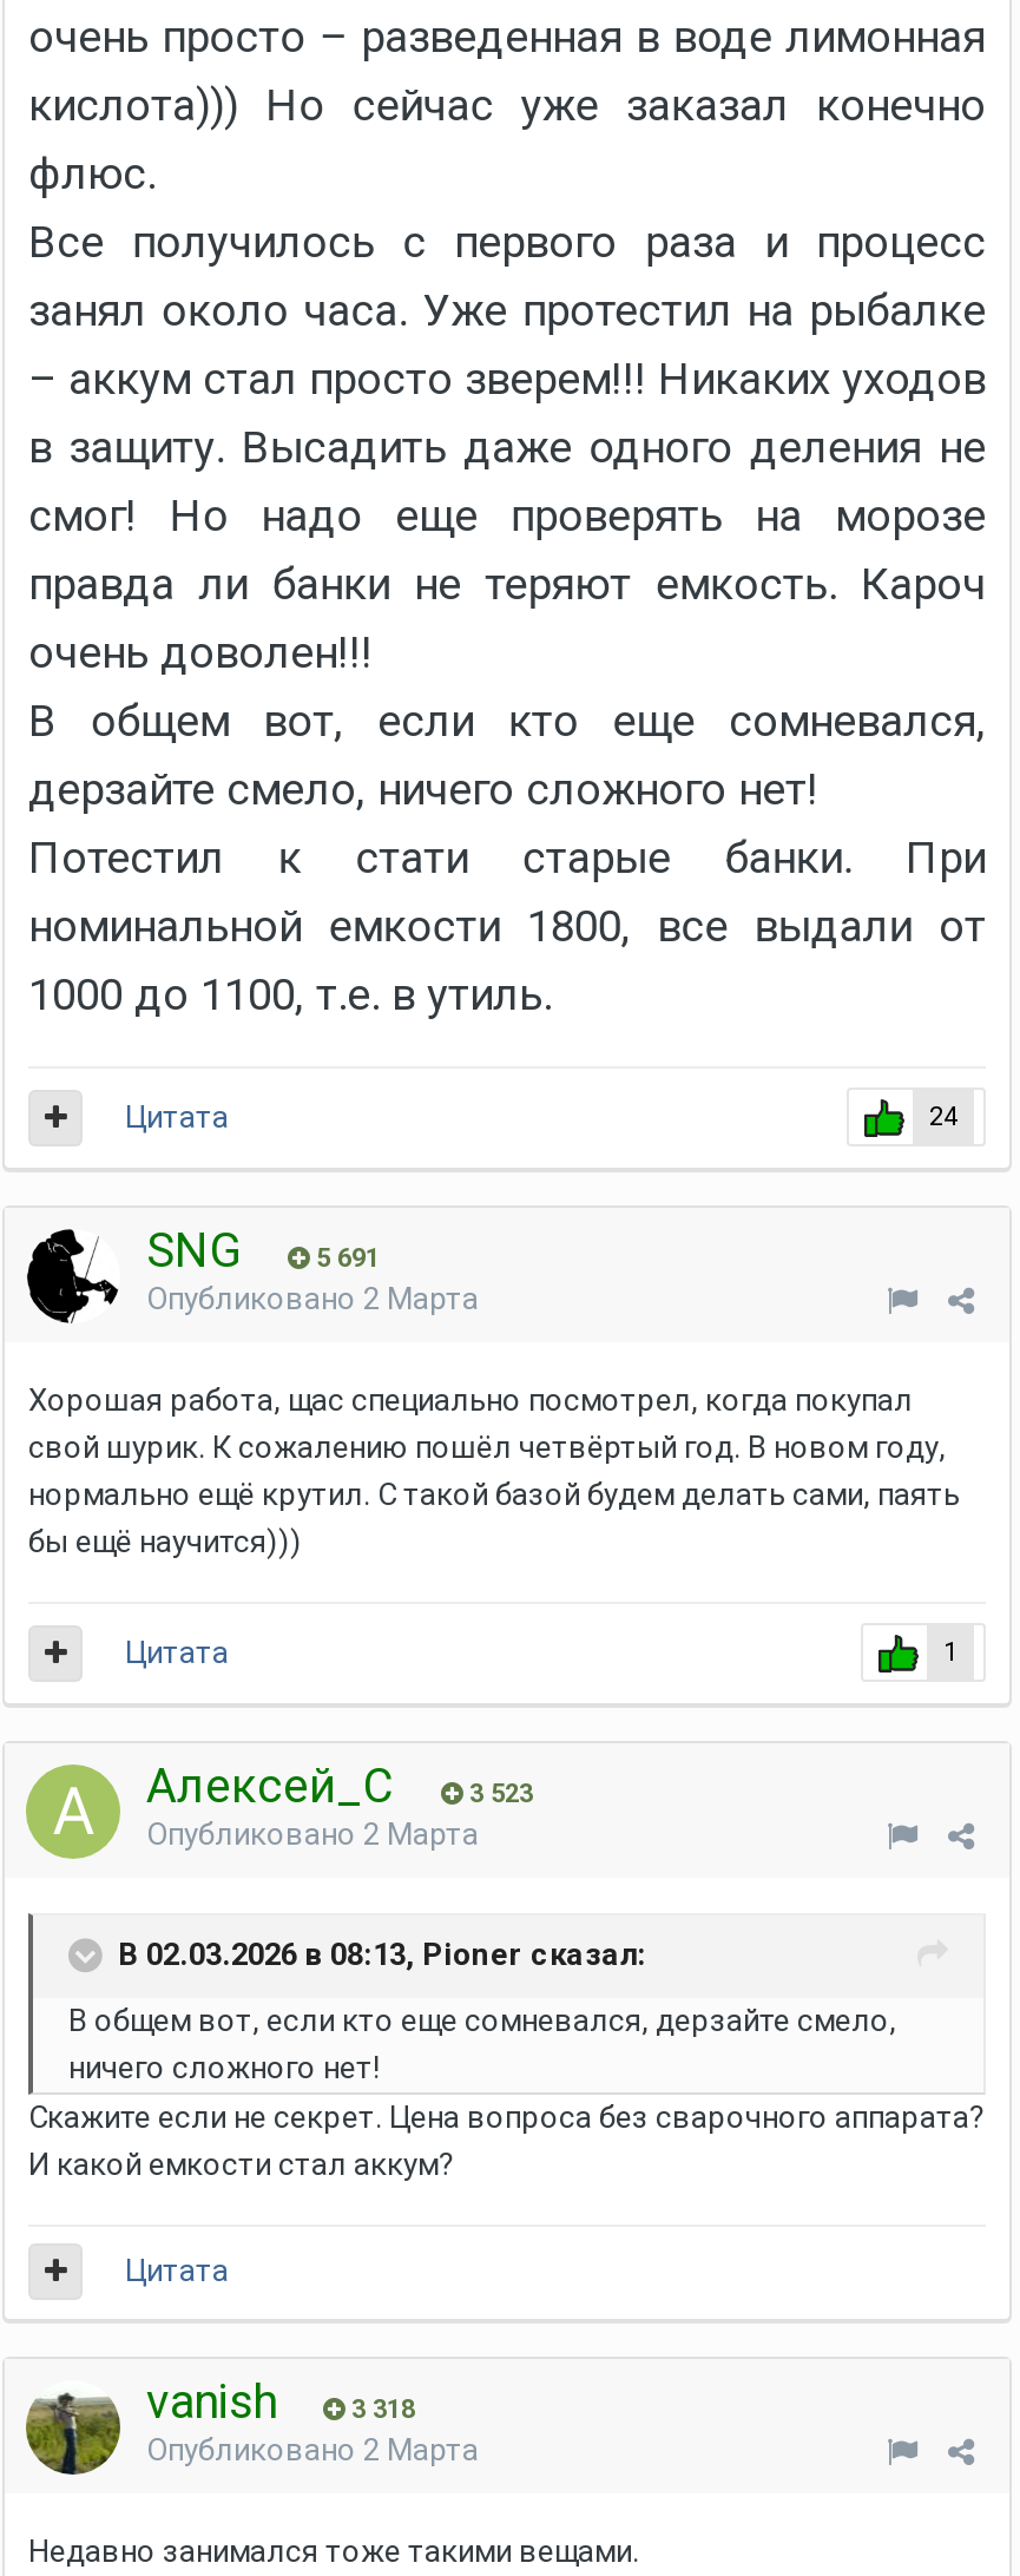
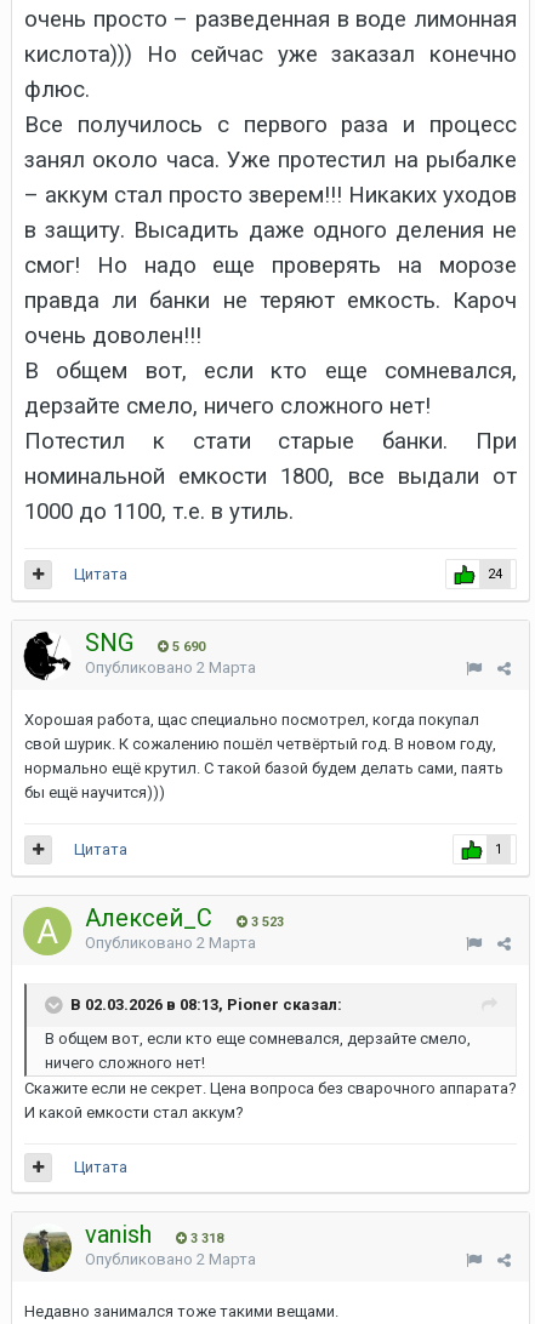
[309,1243,380,1274] 5 691 -> [169,639,205,655] 5 690

